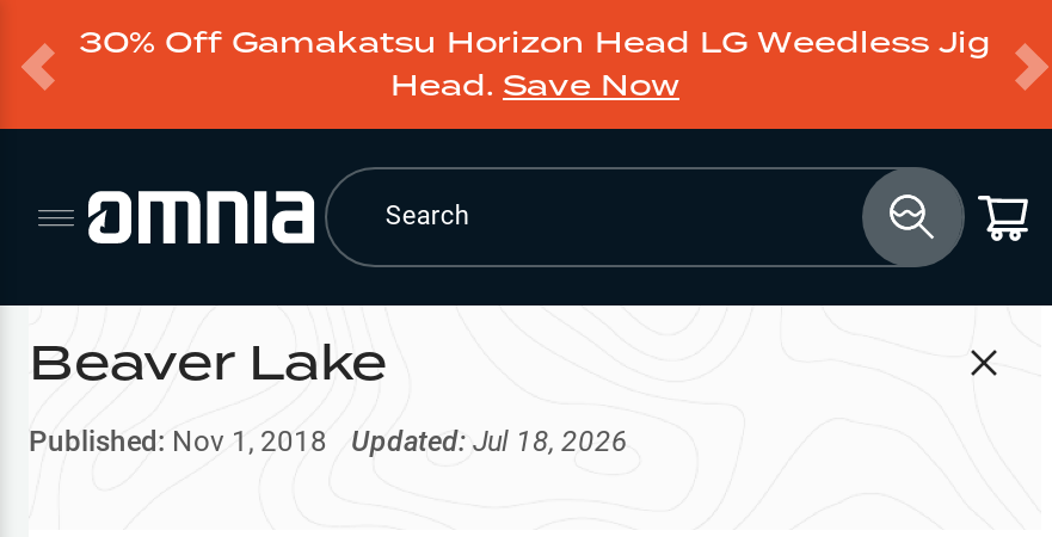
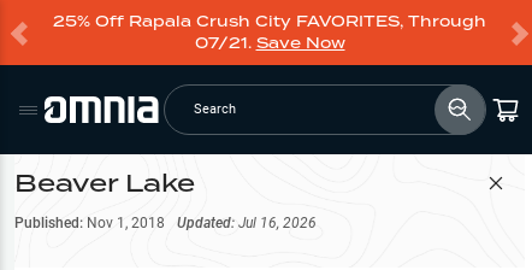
[79,21,991,105] 30% Off Gamakatsu Horizon Head LG Weedless Jig | Head. Save Now -> [53,11,486,53] 25% Off Rapala Crush City FAVORITES, Through | 07/21. Save Now
[29,425,628,458] Published: Nov 1, 2018 Updated: Jul 18, 2026 -> [14,215,317,231] Published: Nov 1, 2018 Updated: Jul 16, 2026

